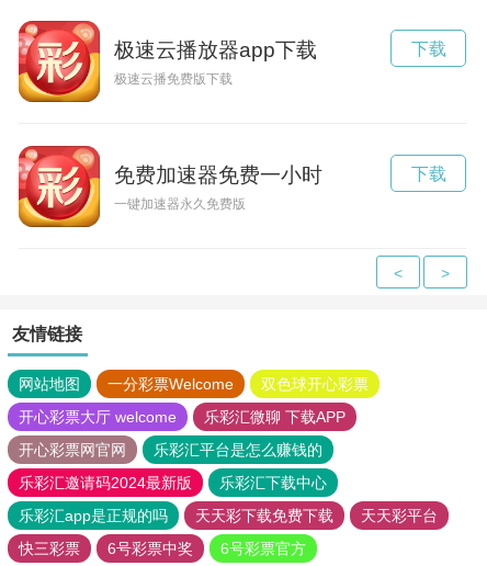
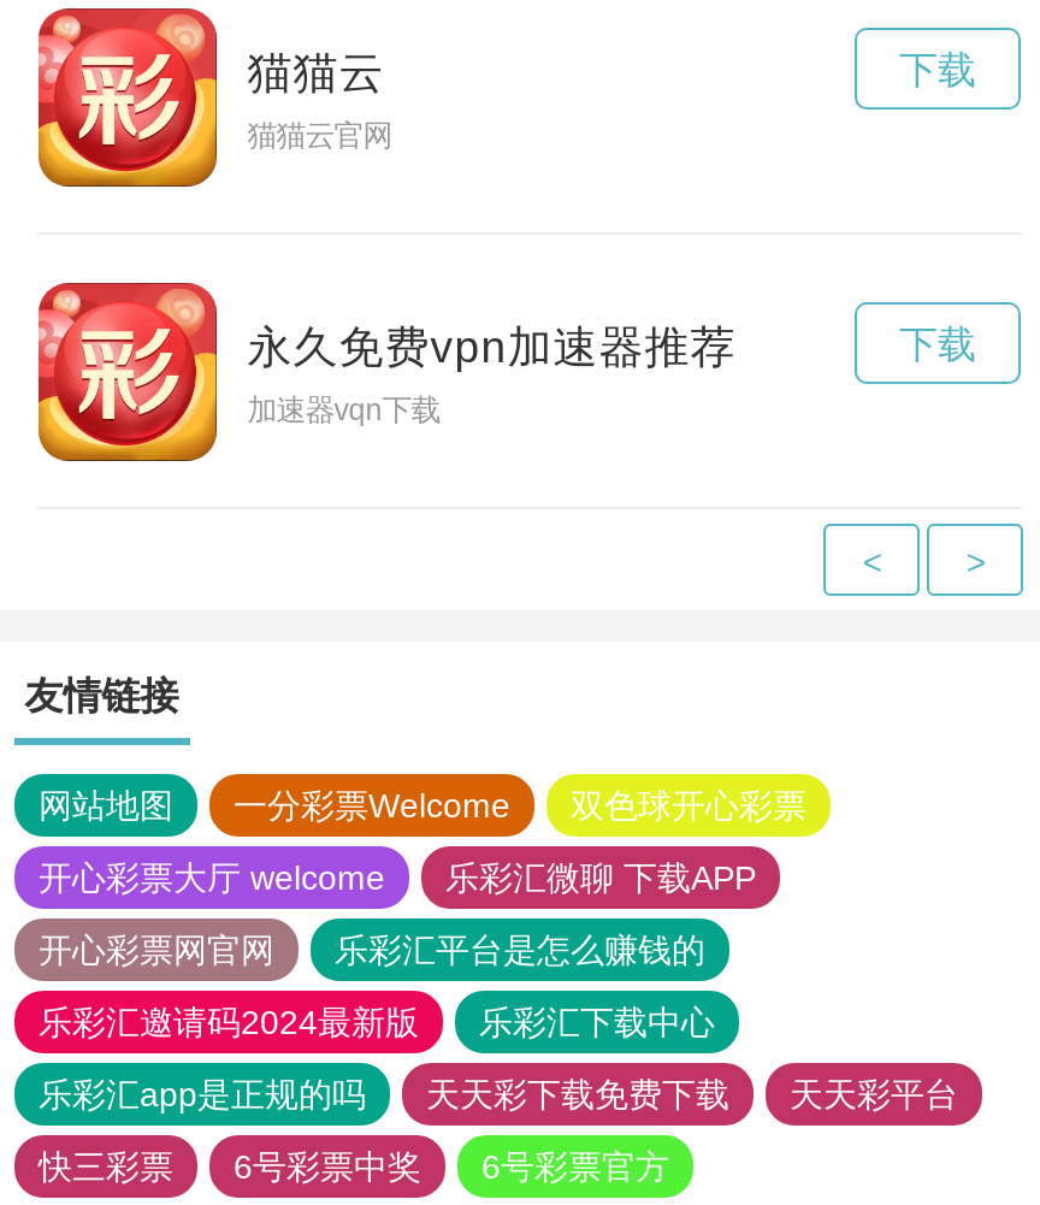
[114,38,317,61] 极速云播放器app下载 -> [247,46,385,97] 猫猫云
[114,71,232,87] 极速云播免费版下载 -> [247,119,392,153] 猫猫云官网
[114,163,322,186] 免费加速器免费一小时 -> [247,320,736,371] 永久免费vpn加速器推荐
[114,196,245,212] 一键加速器永久免费版 -> [247,394,440,428] 加速器vqn下载

